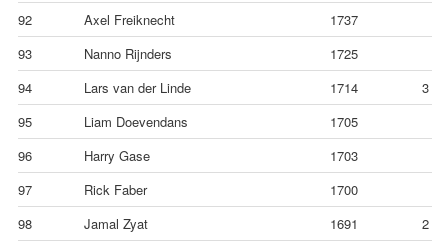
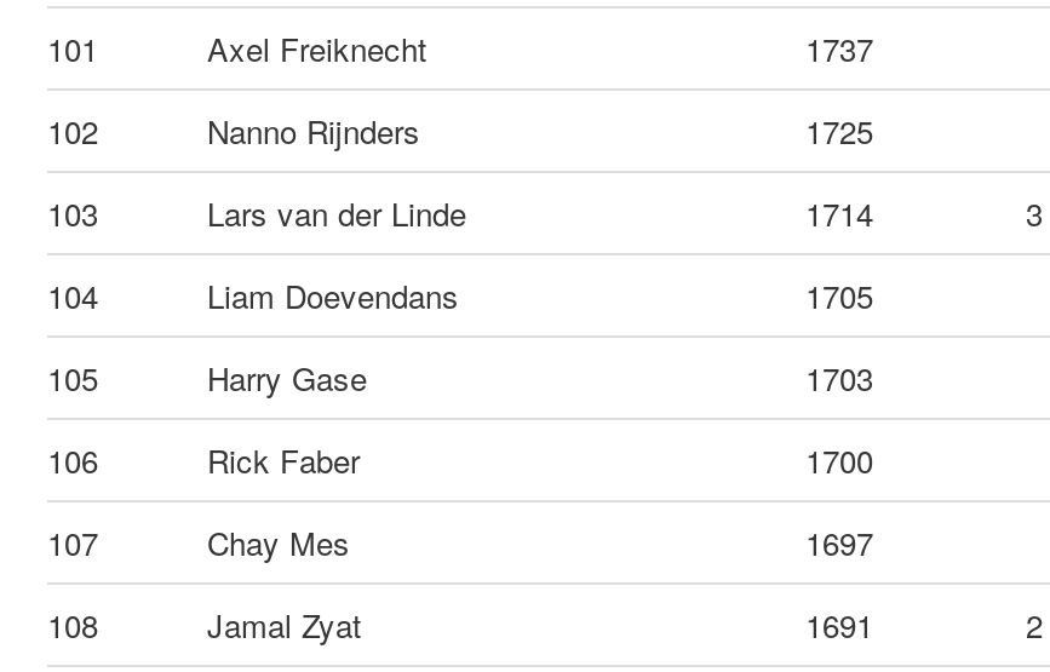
[18,10,32,29] 92 -> [47,26,98,72] 101
[18,44,32,63] 93 -> [47,108,98,154] 102
[18,78,32,97] 94 -> [47,190,98,236] 103
[18,112,32,131] 95 -> [47,273,98,319] 104
[18,146,32,165] 96 -> [47,355,98,401] 105
[18,180,32,199] 97 -> [47,437,98,483] 106
[18,214,32,233] 98 -> [47,520,873,648] 107 | Chay Mes | 1697 | 108

